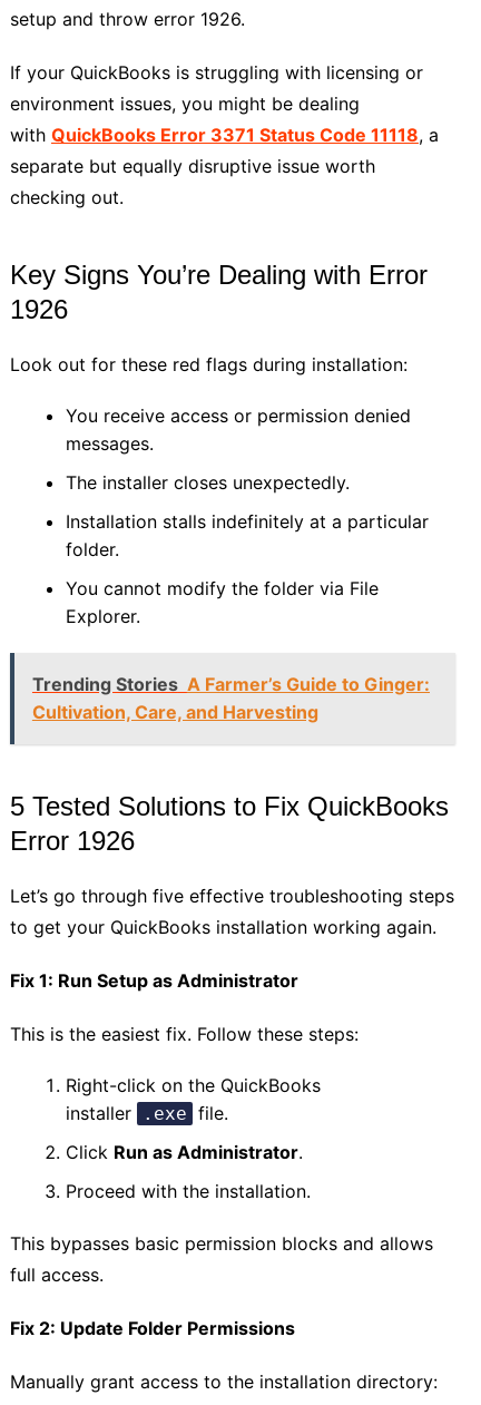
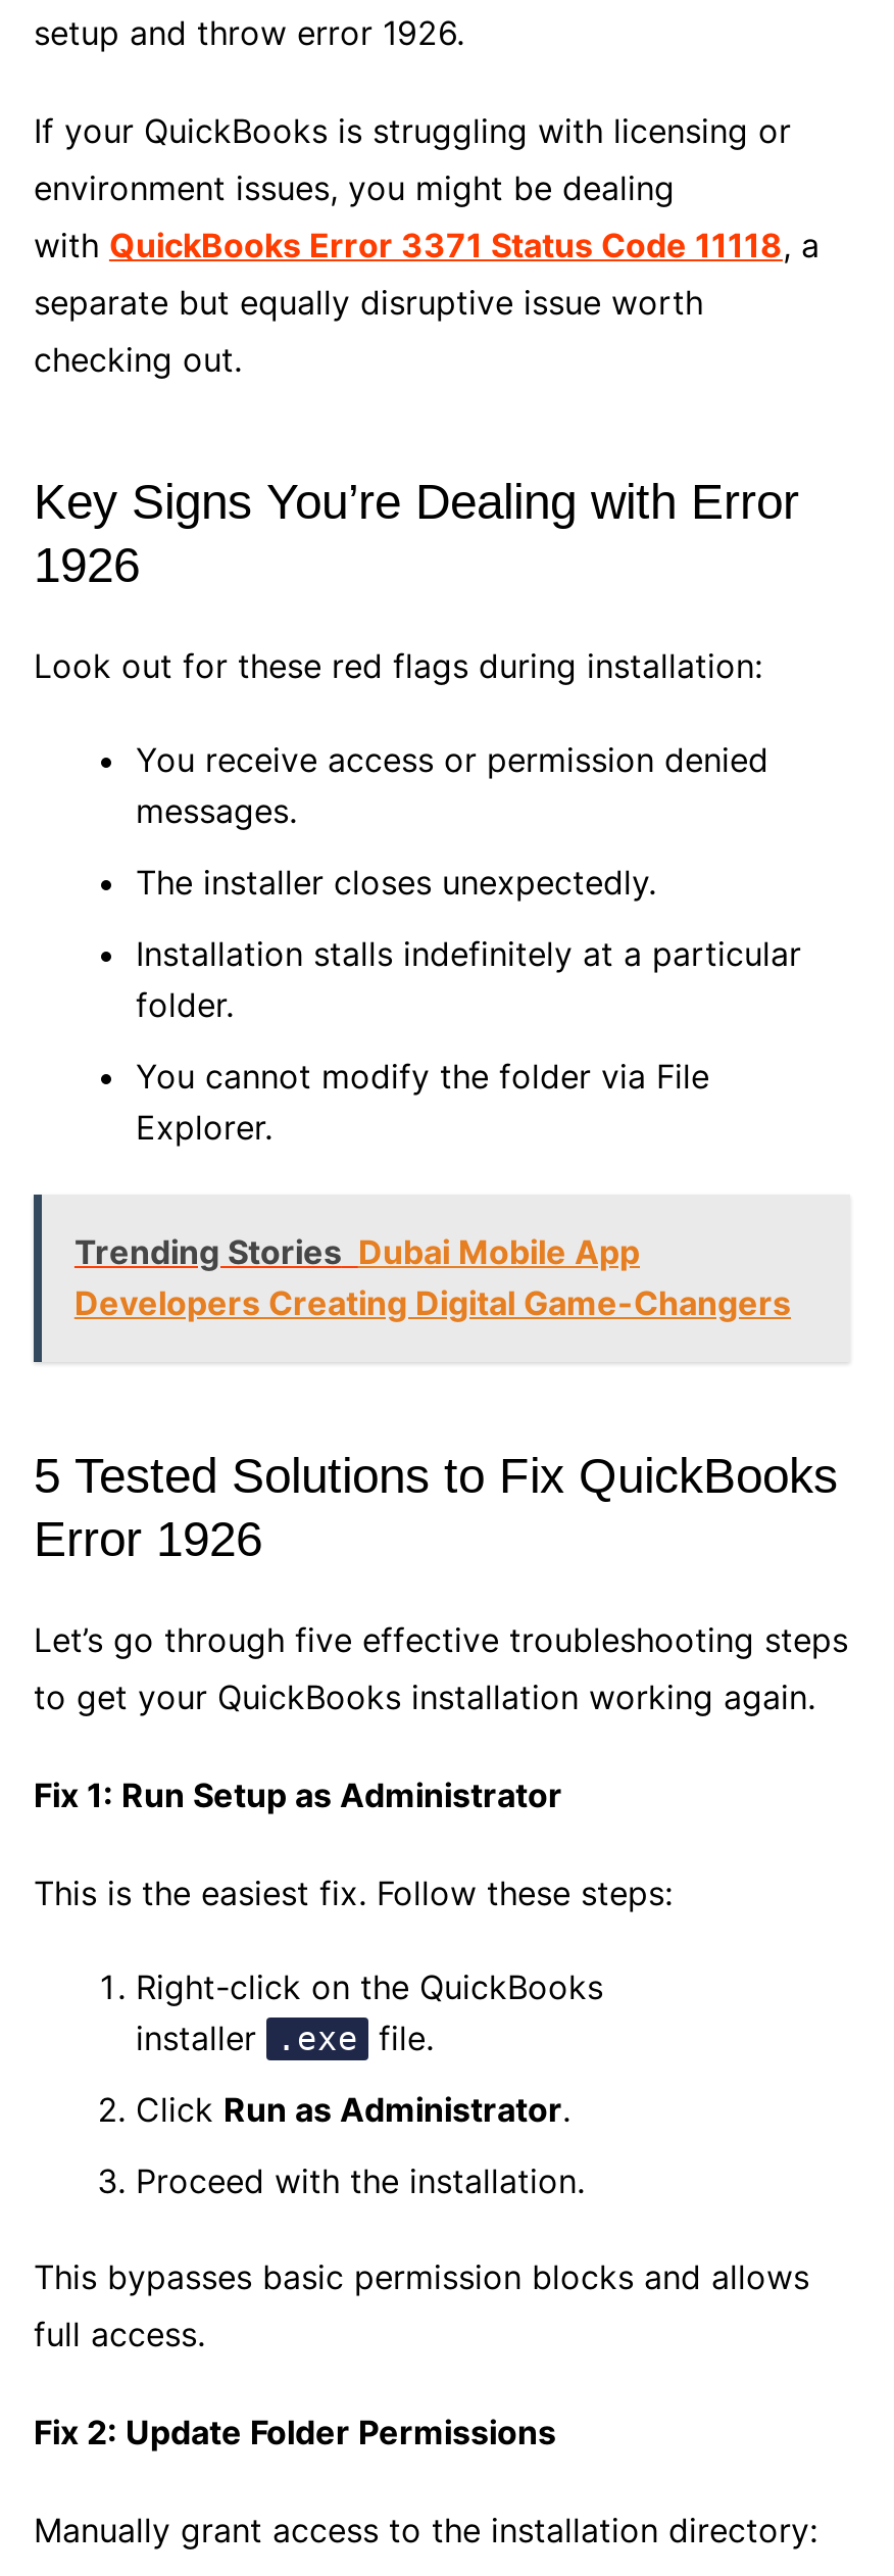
[32,673,430,723] Trending Stories A Farmer’s Guide to Ginger: | Cultivation, Care, and Harvesting -> [74,1231,791,1323] Trending Stories Dubai Mobile App | Developers Creating Digital Game-Changers

